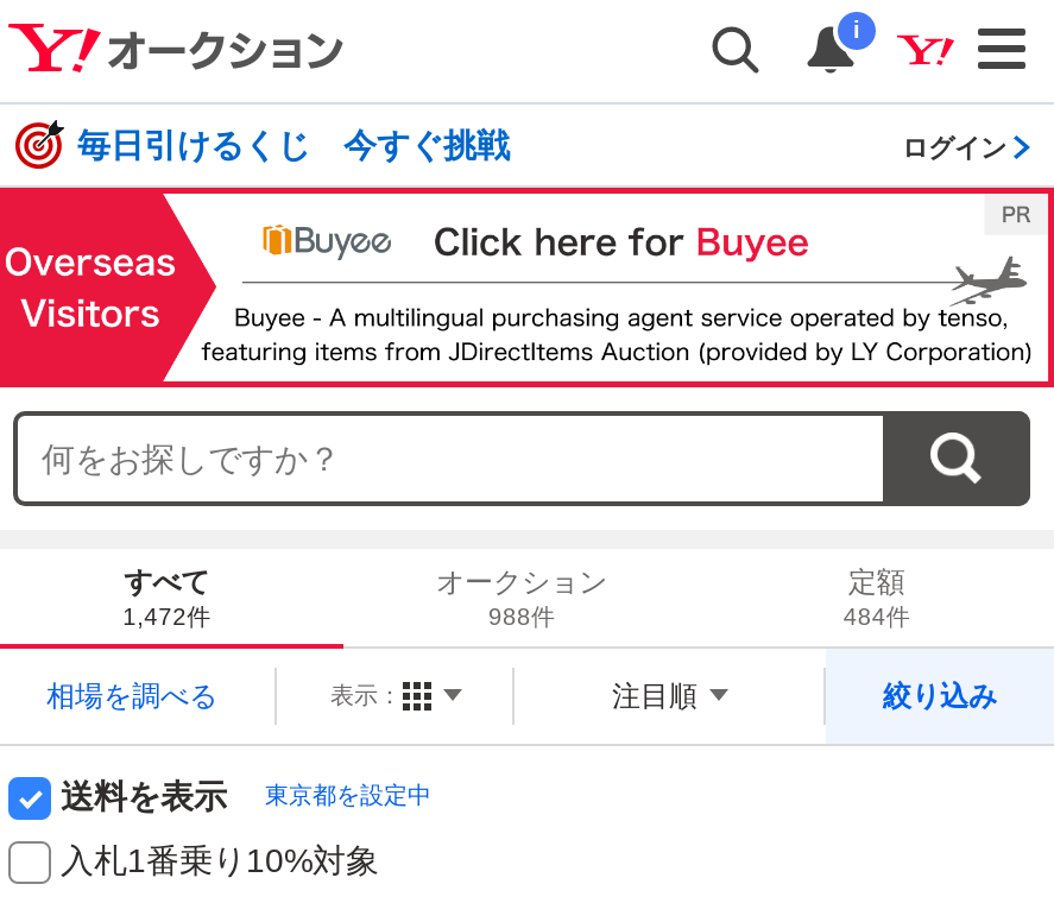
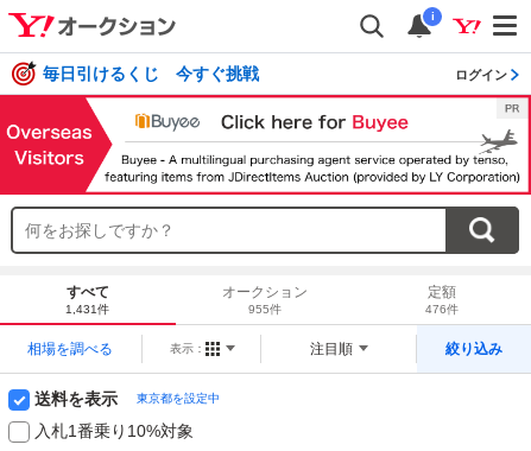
[123,603,211,629] 1,472件 -> [66,302,110,315] 1,431件
[488,603,555,629] 988件 -> [248,302,282,315] 955件
[843,603,910,629] 484件 -> [426,302,459,315] 476件

